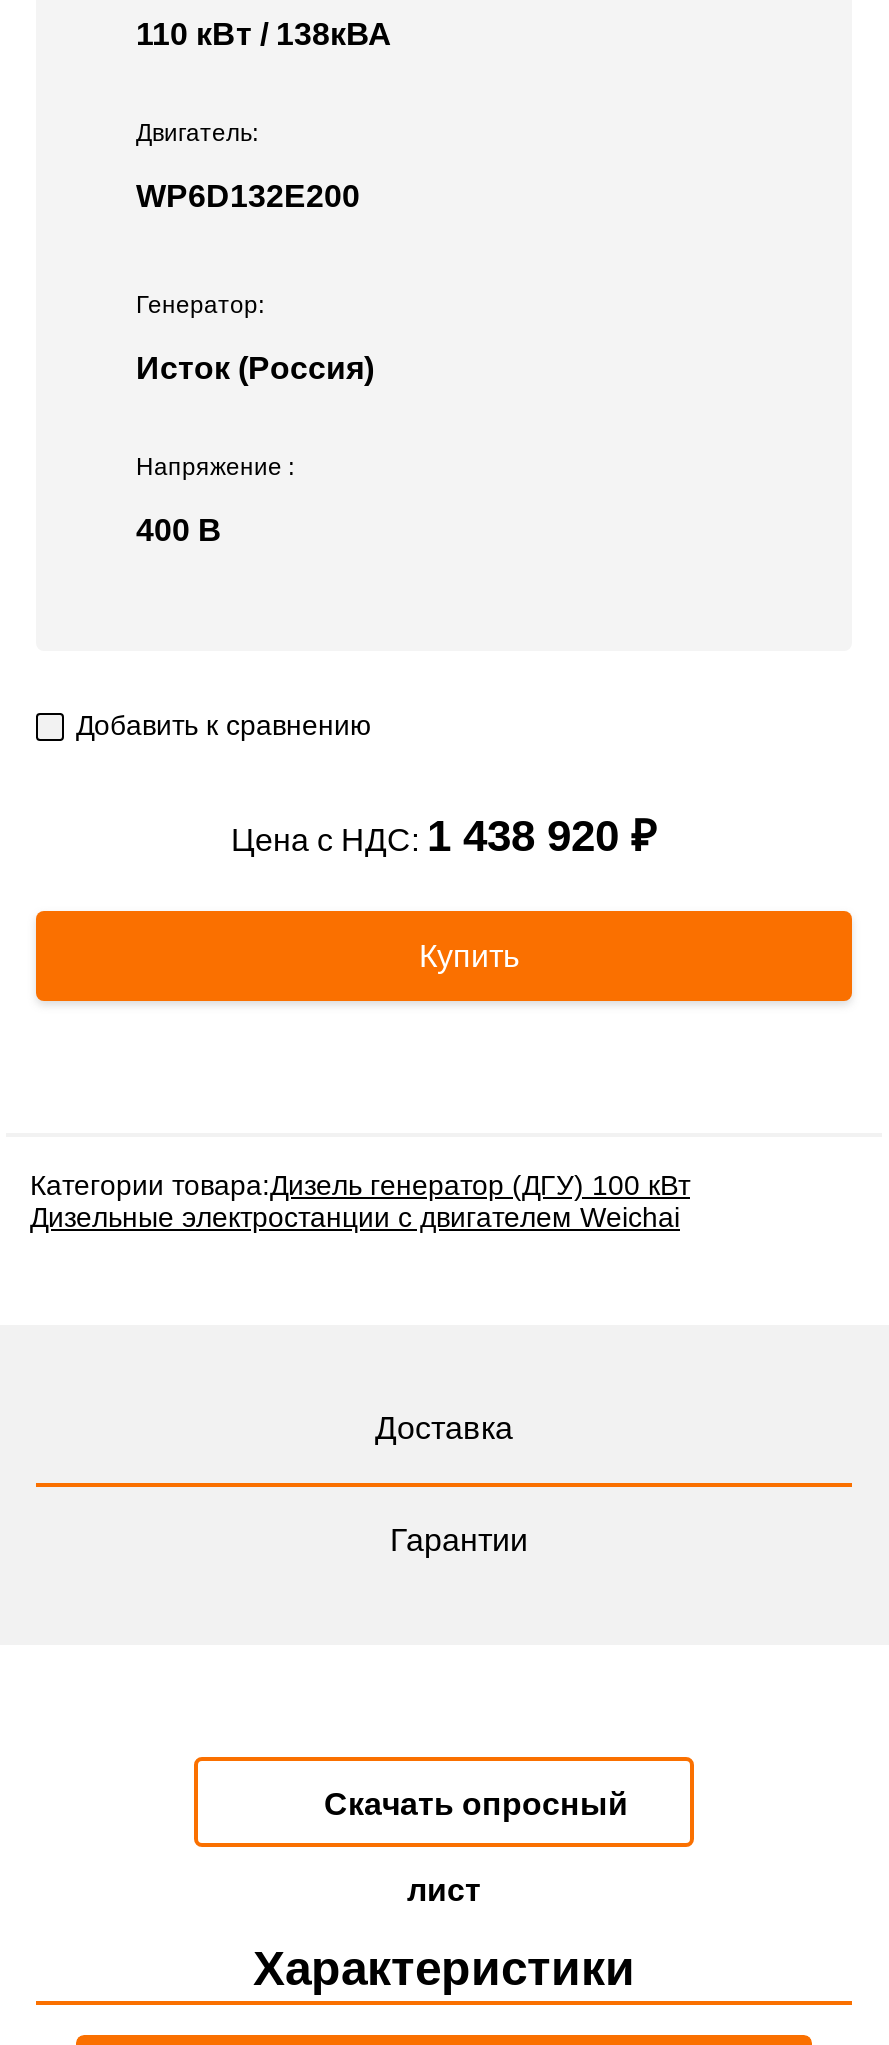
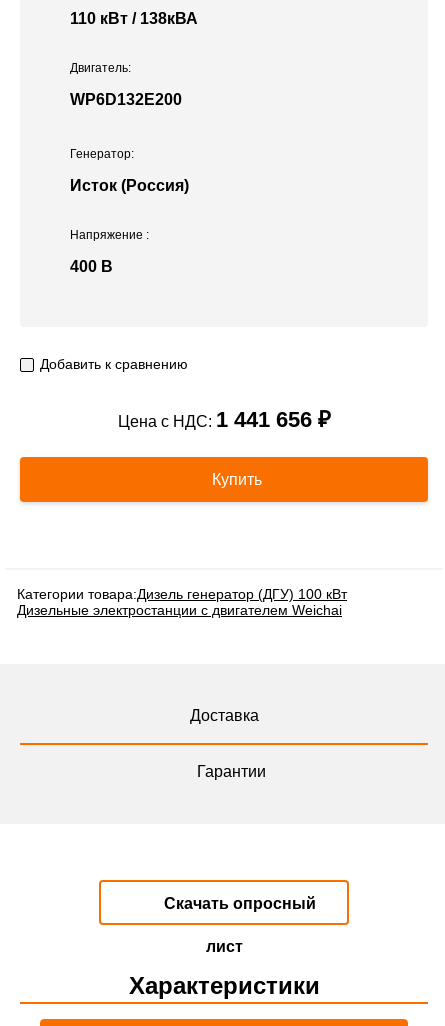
[231,812,657,862] Цена с НДС: 1 438 920 ₽ -> [117,407,330,432] Цена с НДС: 1 441 656 ₽

